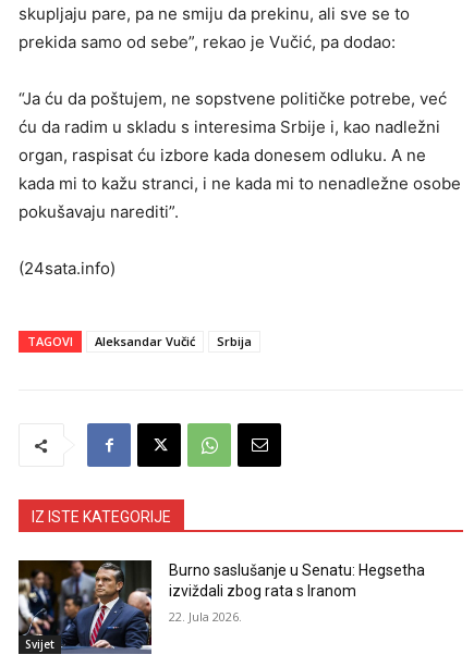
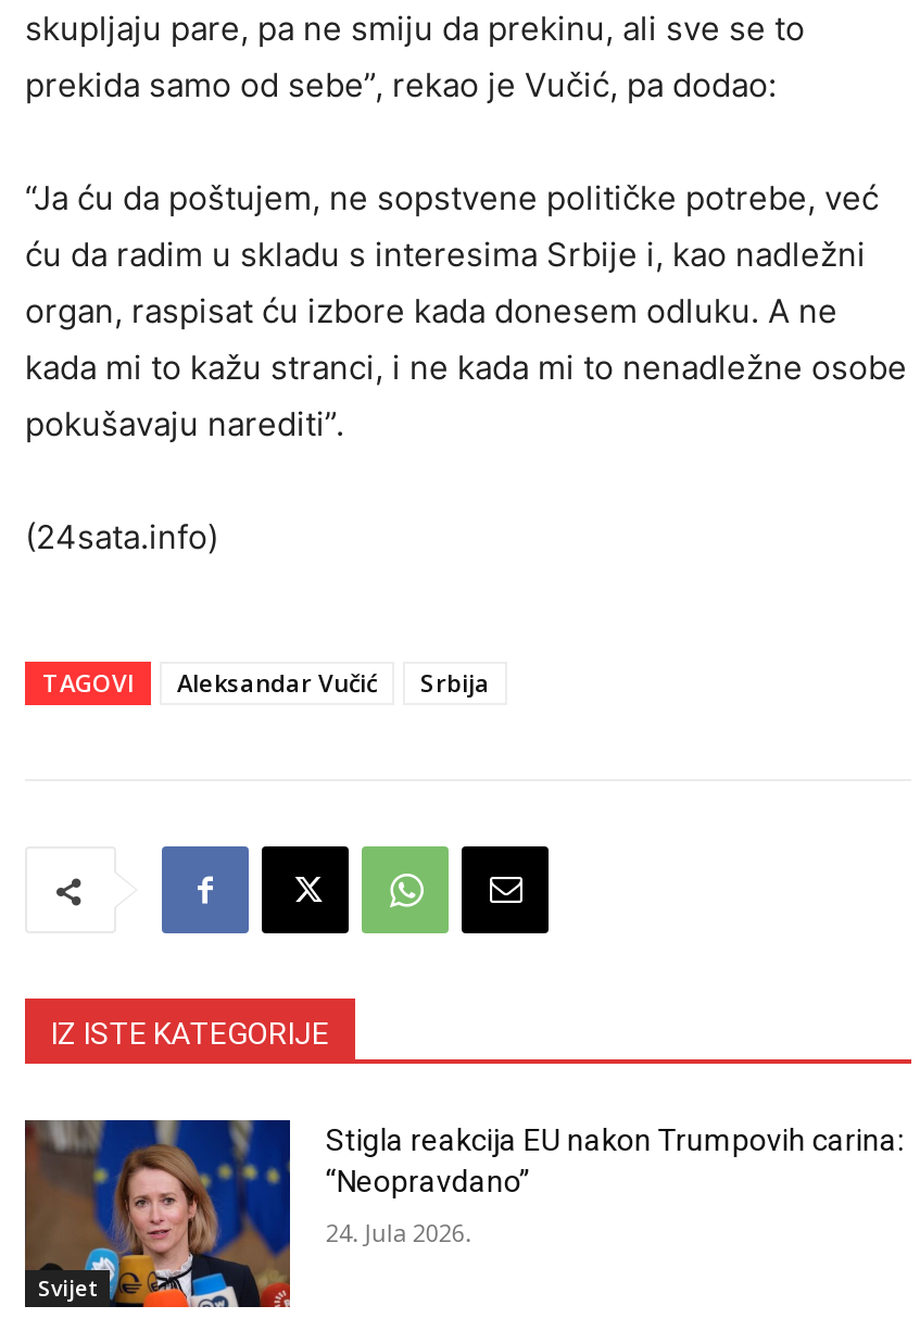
[19,559,425,655] [image] | Burno saslušanje u Senatu: Hegsetha | izviždali zbog rata s Iranom -> [23,1117,903,1310] [image] | Stigla reakcija EU nakon Trumpovih carina: | “Neopravdano”
[169,609,242,625] 22. Jula 2026. -> [326,1216,471,1248] 24. Jula 2026.

